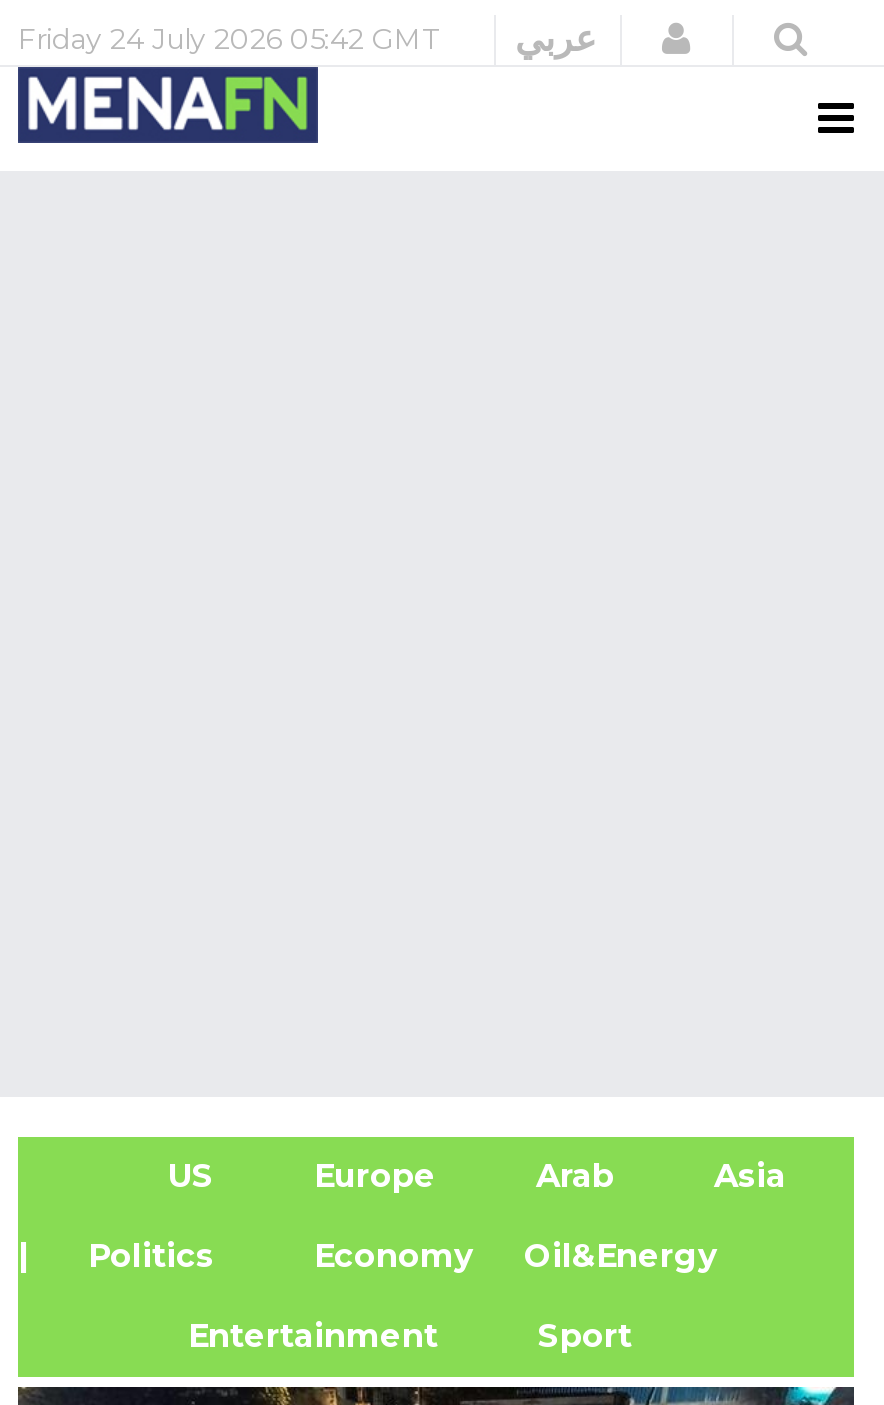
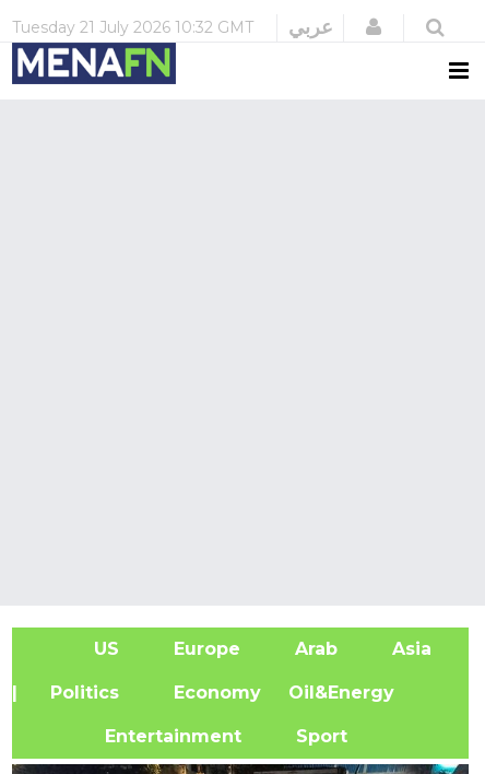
[18,21,438,57] Friday 24 July 2026 05:42 GMT -> [12,17,253,37] Tuesday 21 July 2026 10:32 GMT

